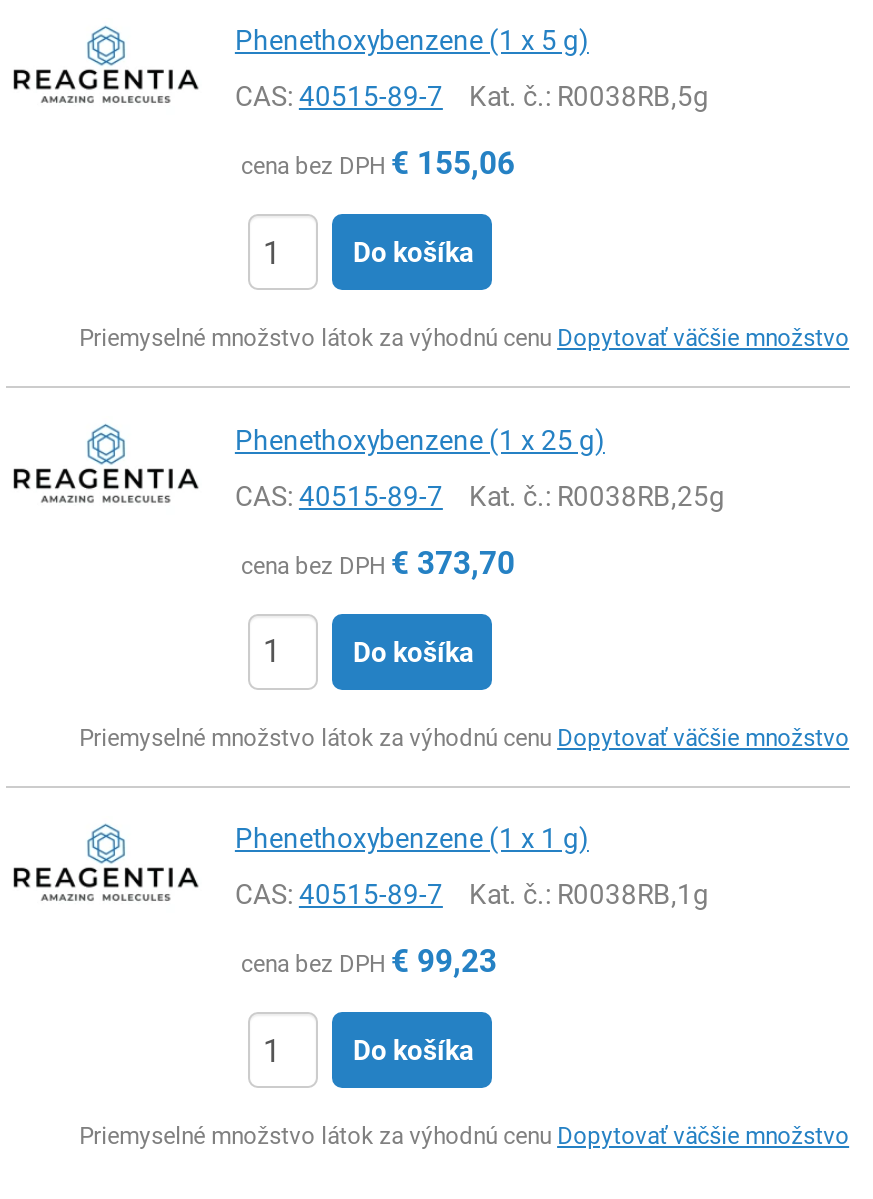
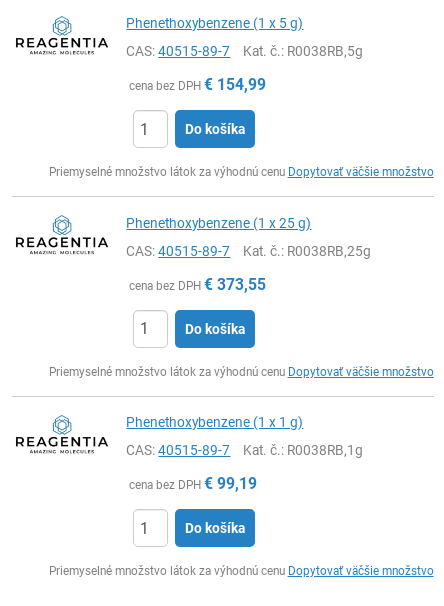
[241,145,515,183] cena bez DPH €155,06 -> [129,75,266,94] cena bez DPH €154,99
[241,544,515,582] cena bez DPH €373,70 -> [129,275,266,294] cena bez DPH €373,55
[241,943,497,981] cena bez DPH €99,23 -> [129,474,257,493] cena bez DPH €99,19

